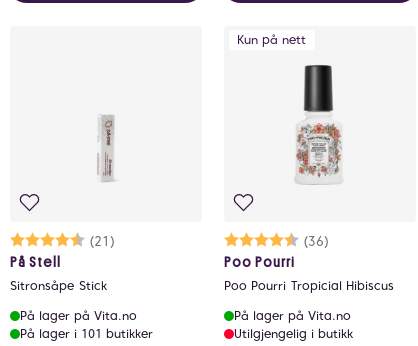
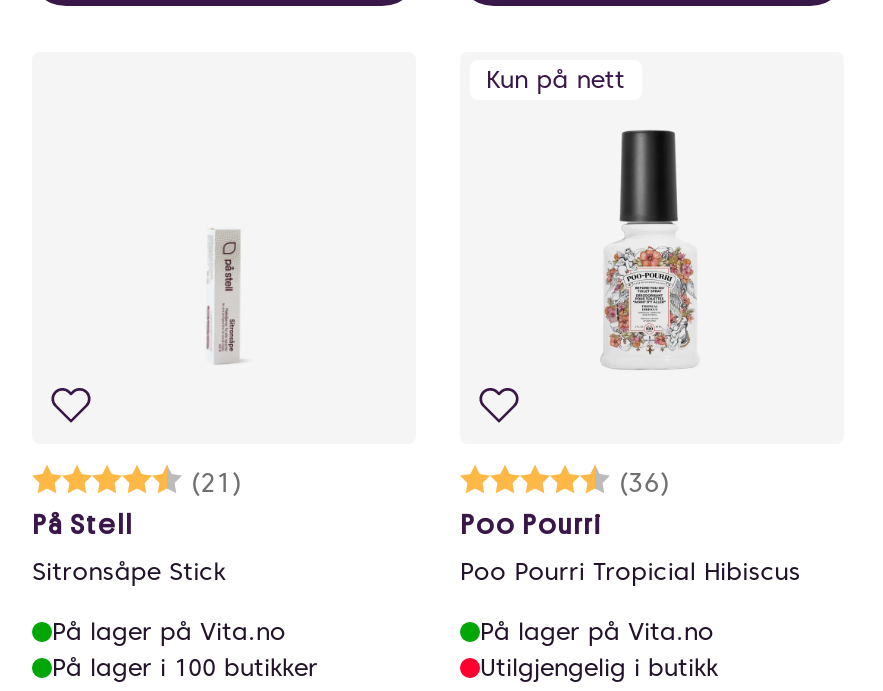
[20,325,153,340] På lager i 101 butikker -> [52,651,318,681] På lager i 100 butikker

